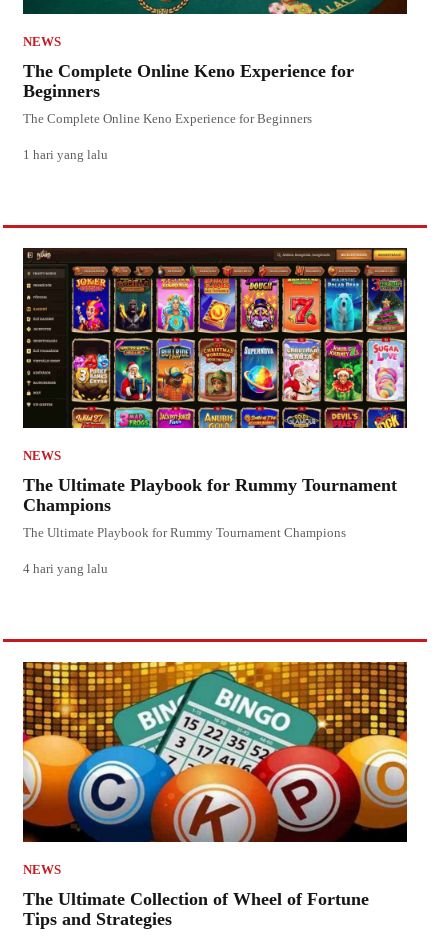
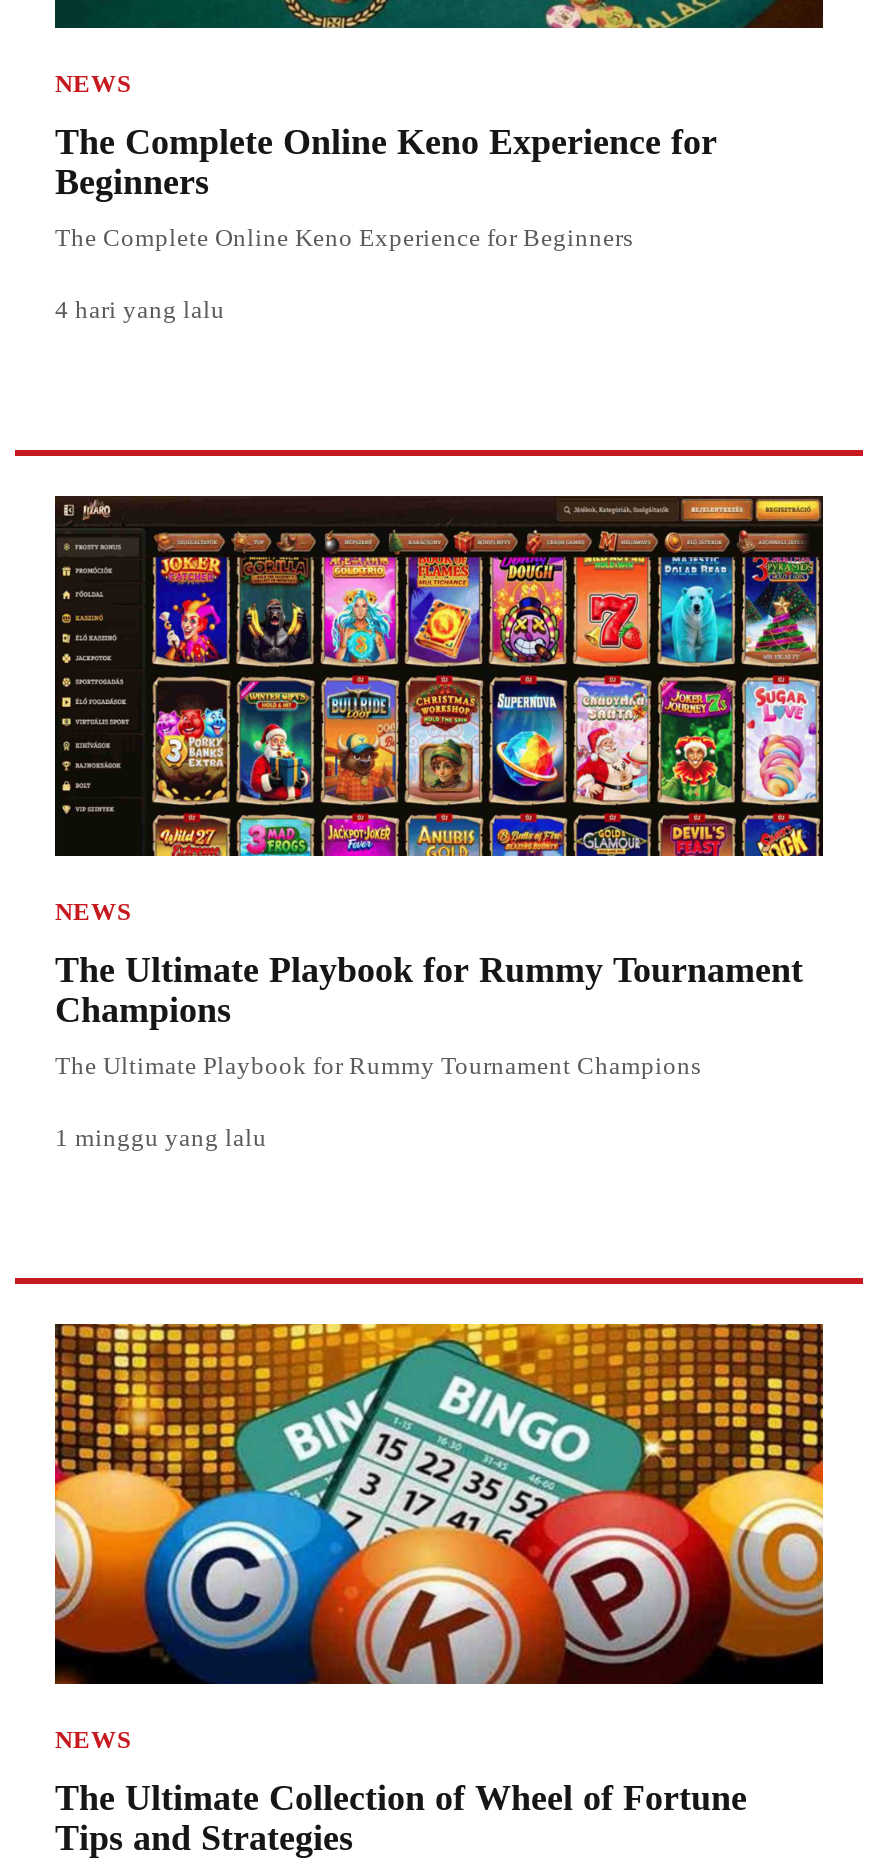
[23,147,108,161] 1 hari yang lalu -> none
none -> [55,1123,267,1151] 1 minggu yang lalu
moved [23,561,108,575] -> [55,295,225,323]: 4 hari yang lalu

